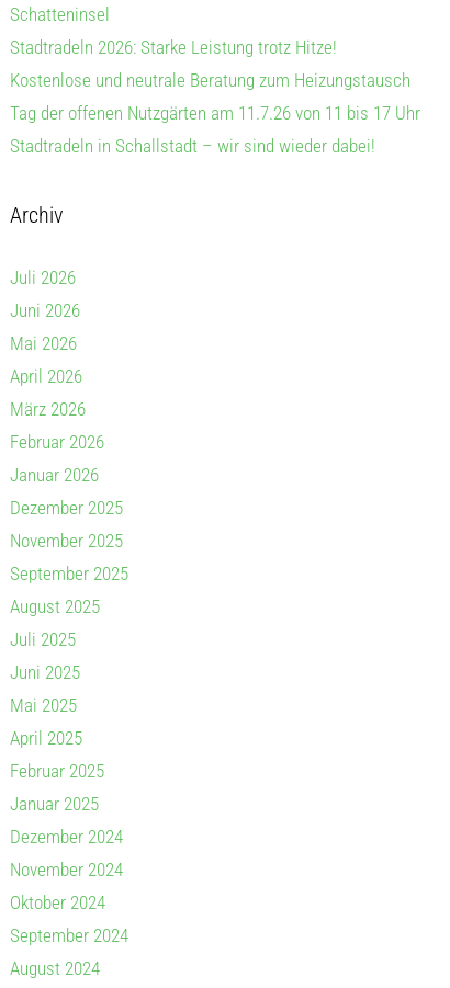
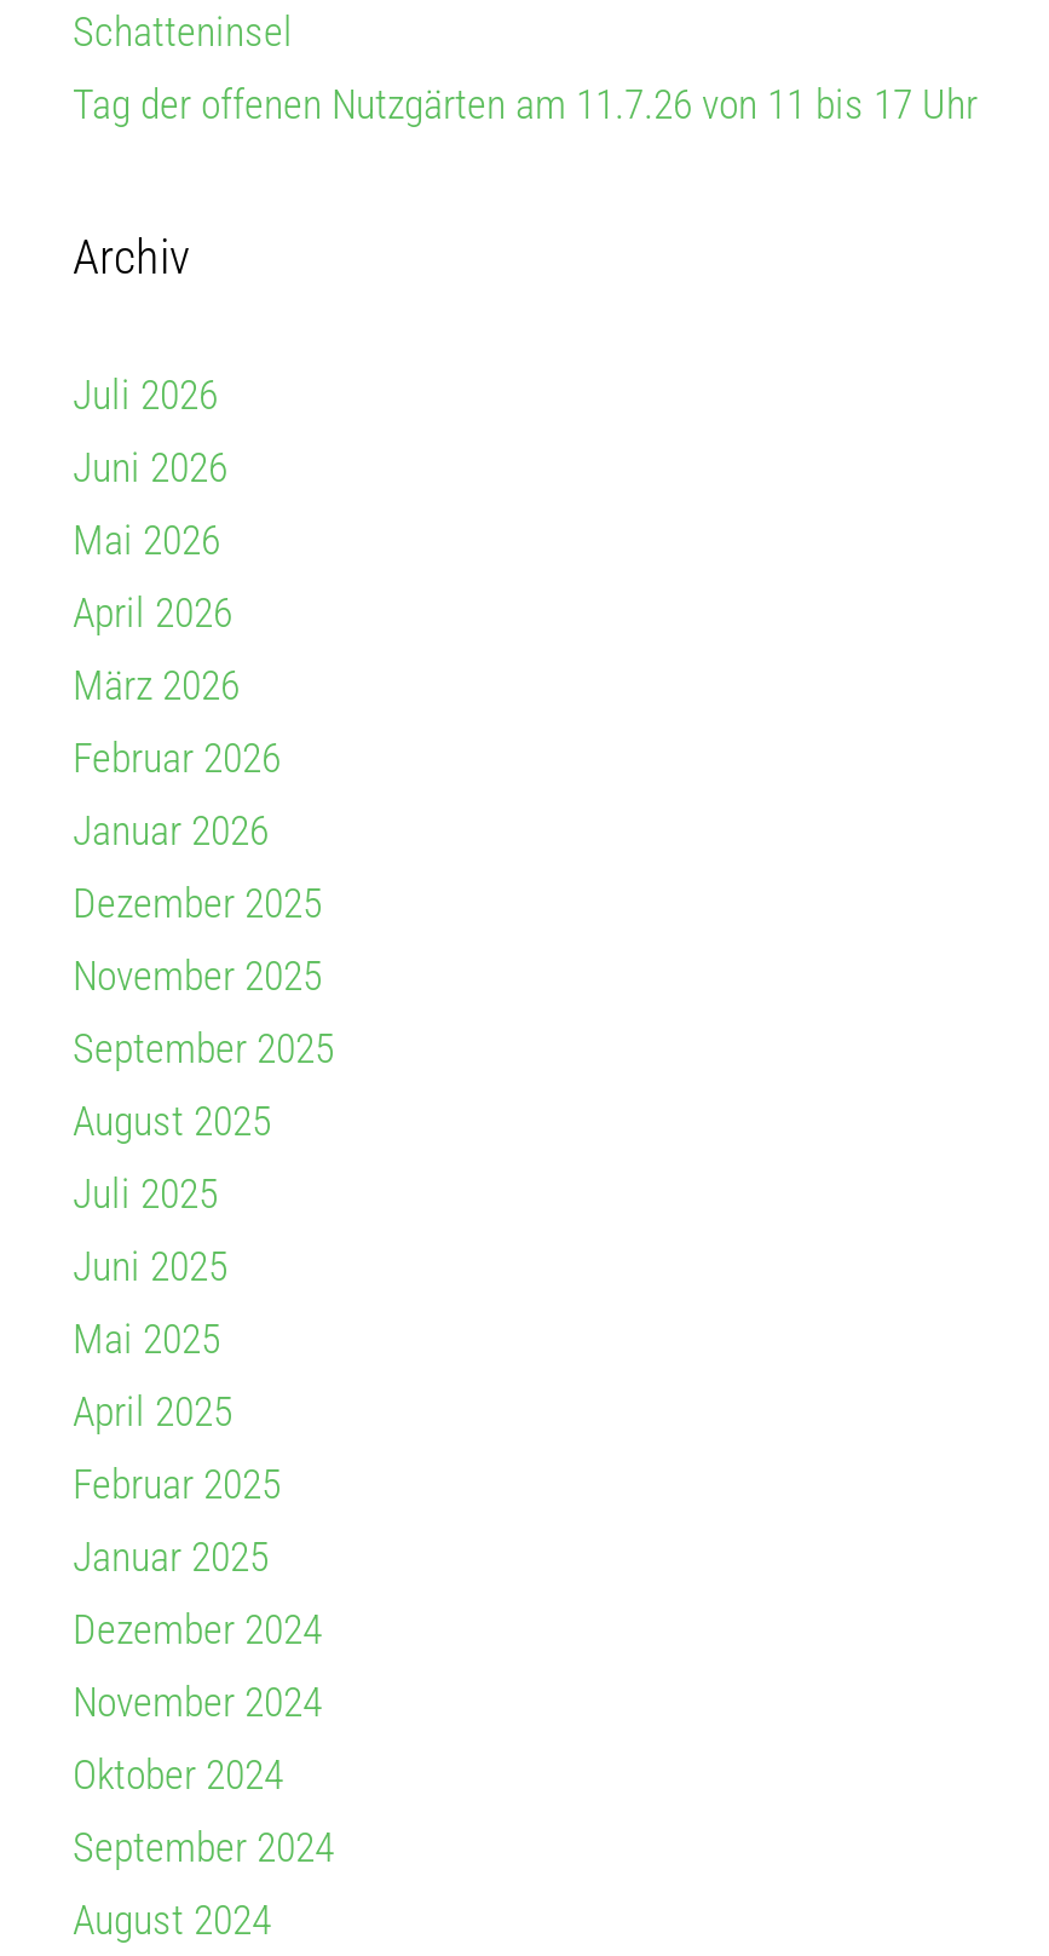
[10,36,410,91] Stadtradeln 2026: Starke Leistung trotz Hitze! | Kostenlose und neutrale Beratung zum Heizungstausch -> none
[10,135,375,156] Stadtradeln in Schallstadt – wir sind wieder dabei! -> none

